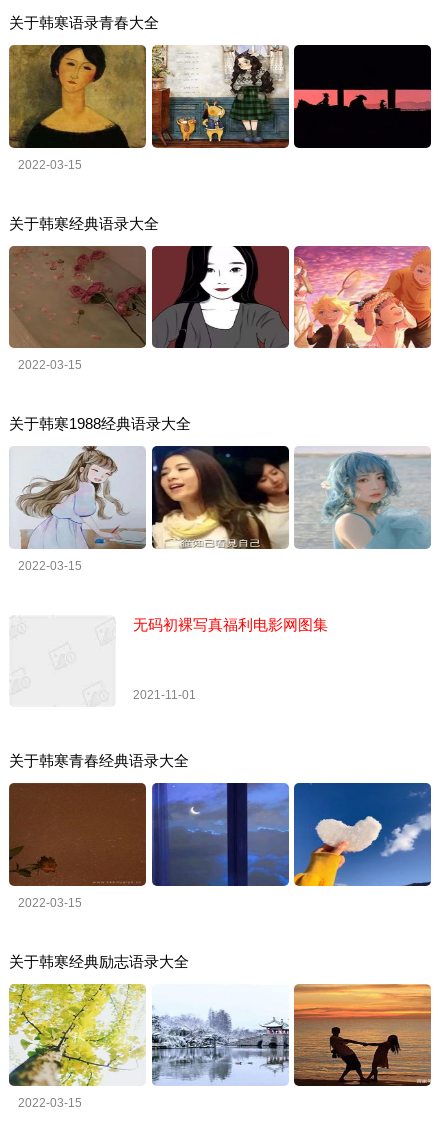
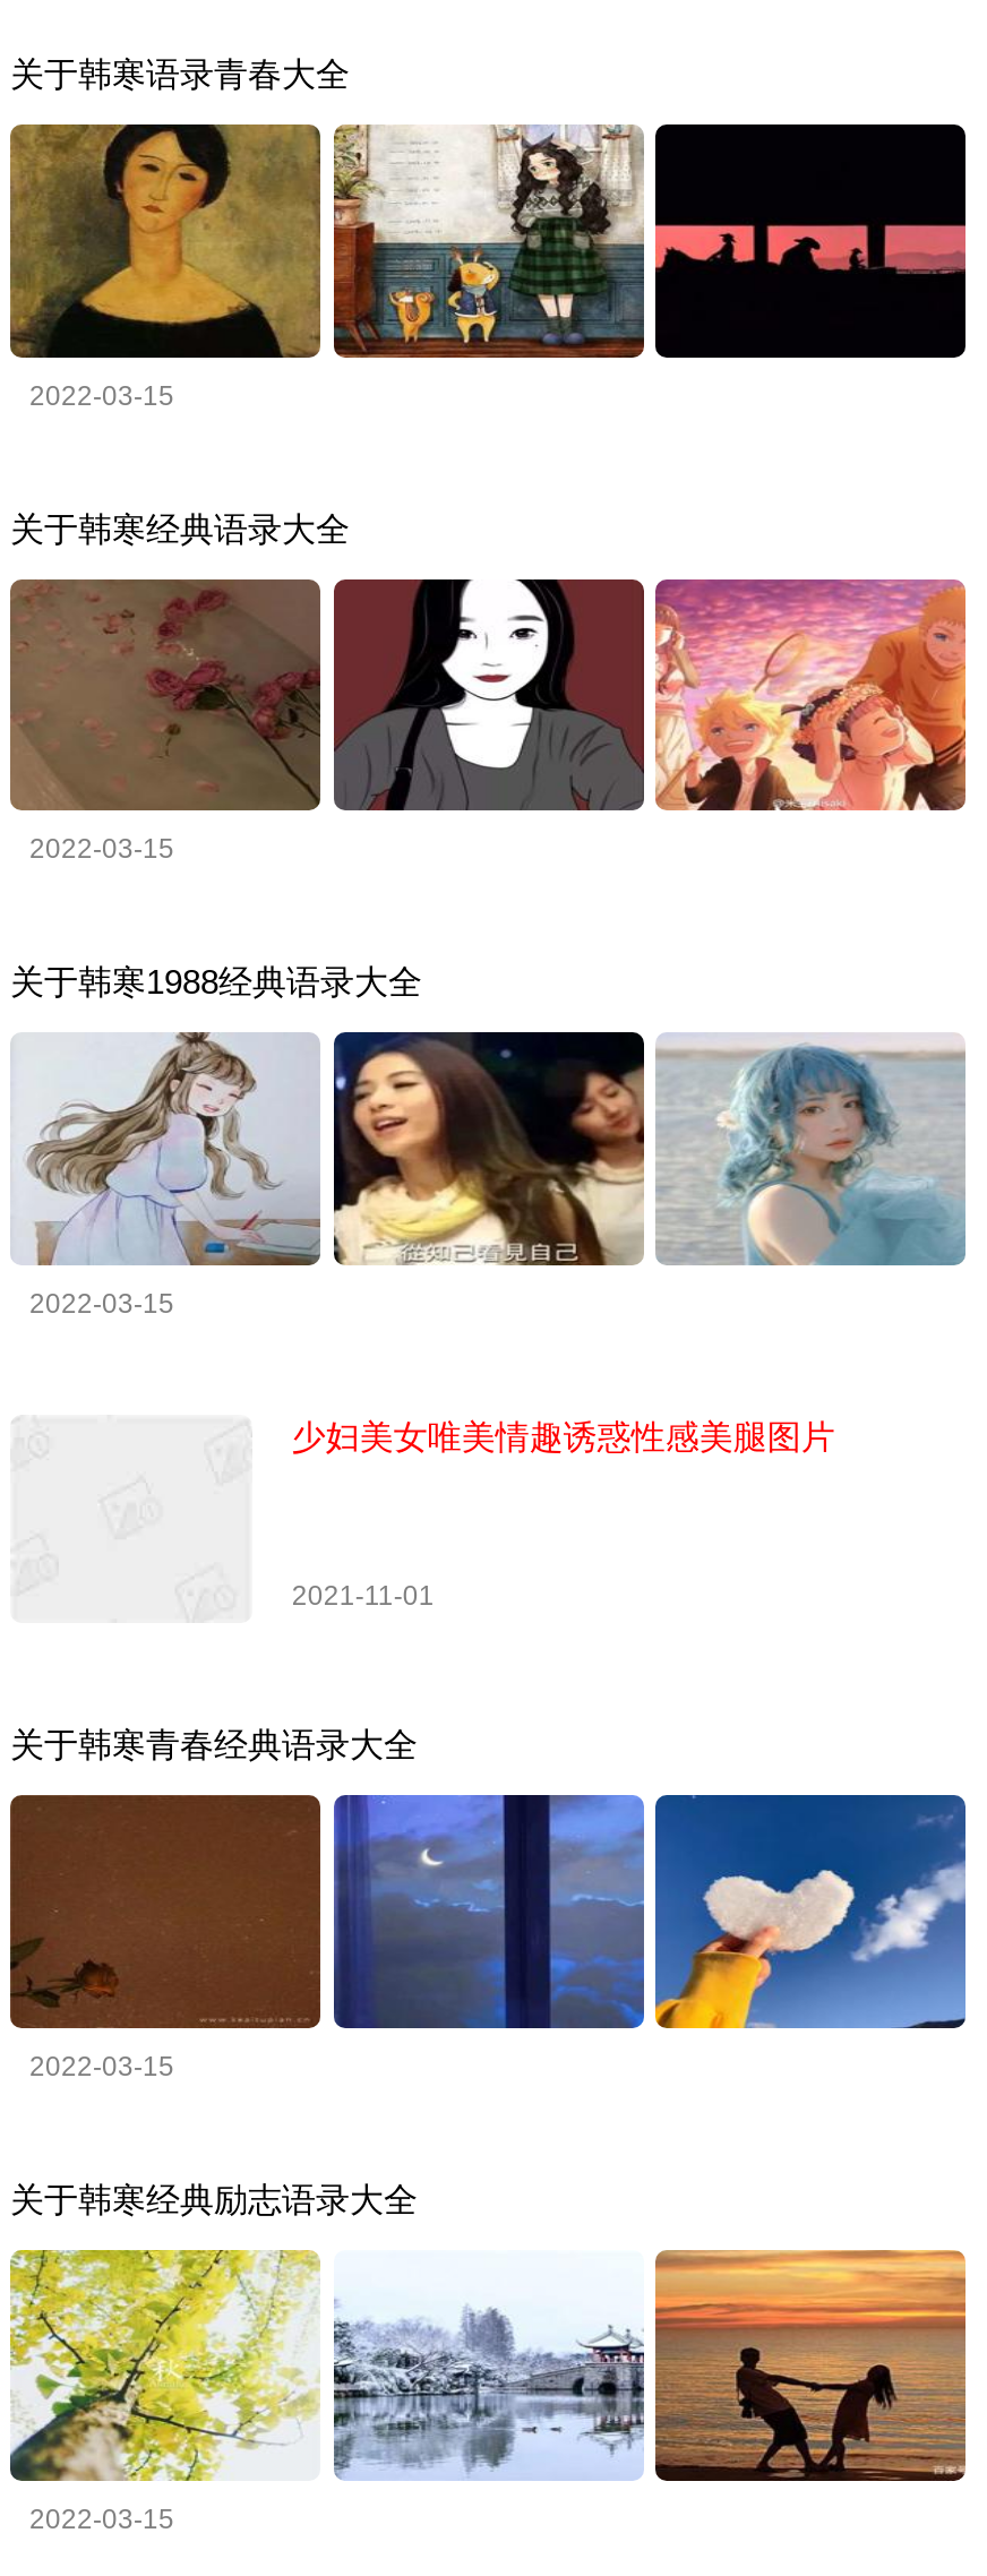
[133,616,328,633] 无码初裸写真福利电影网图集 -> [292,1417,835,1456] 少妇美女唯美情趣诱惑性感美腿图片

